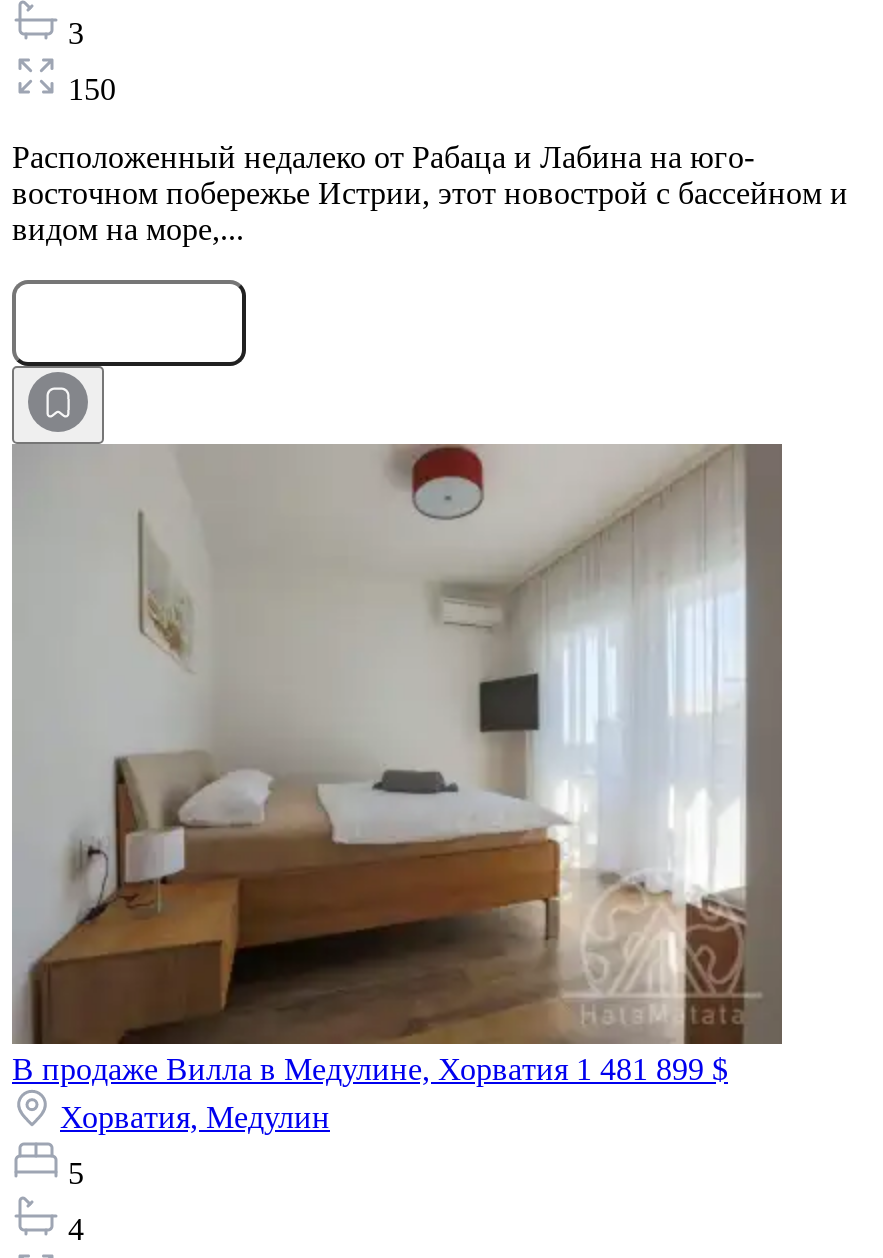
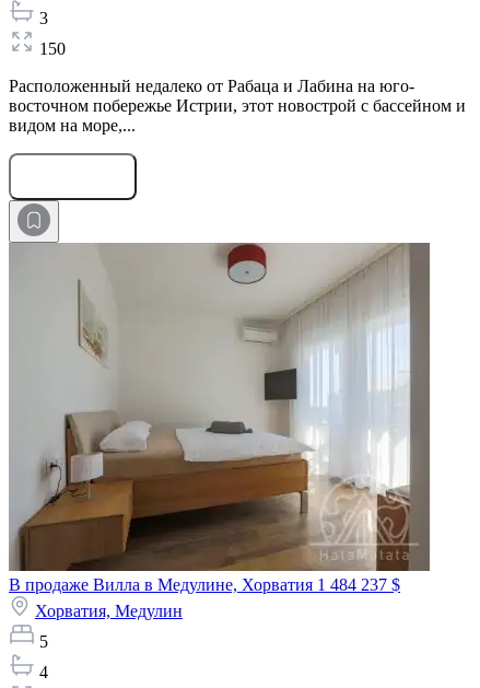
[12,1052,728,1086] В продаже Вилла в Медулине, Хорватия 1 481 899 $ -> [9,575,400,594] В продаже Вилла в Медулине, Хорватия 1 484 237 $

